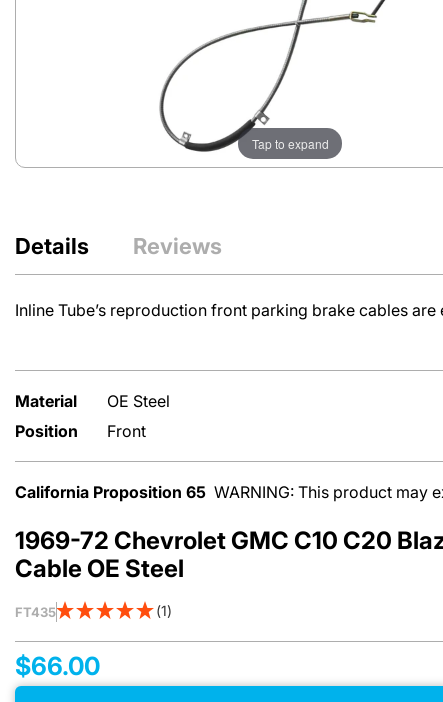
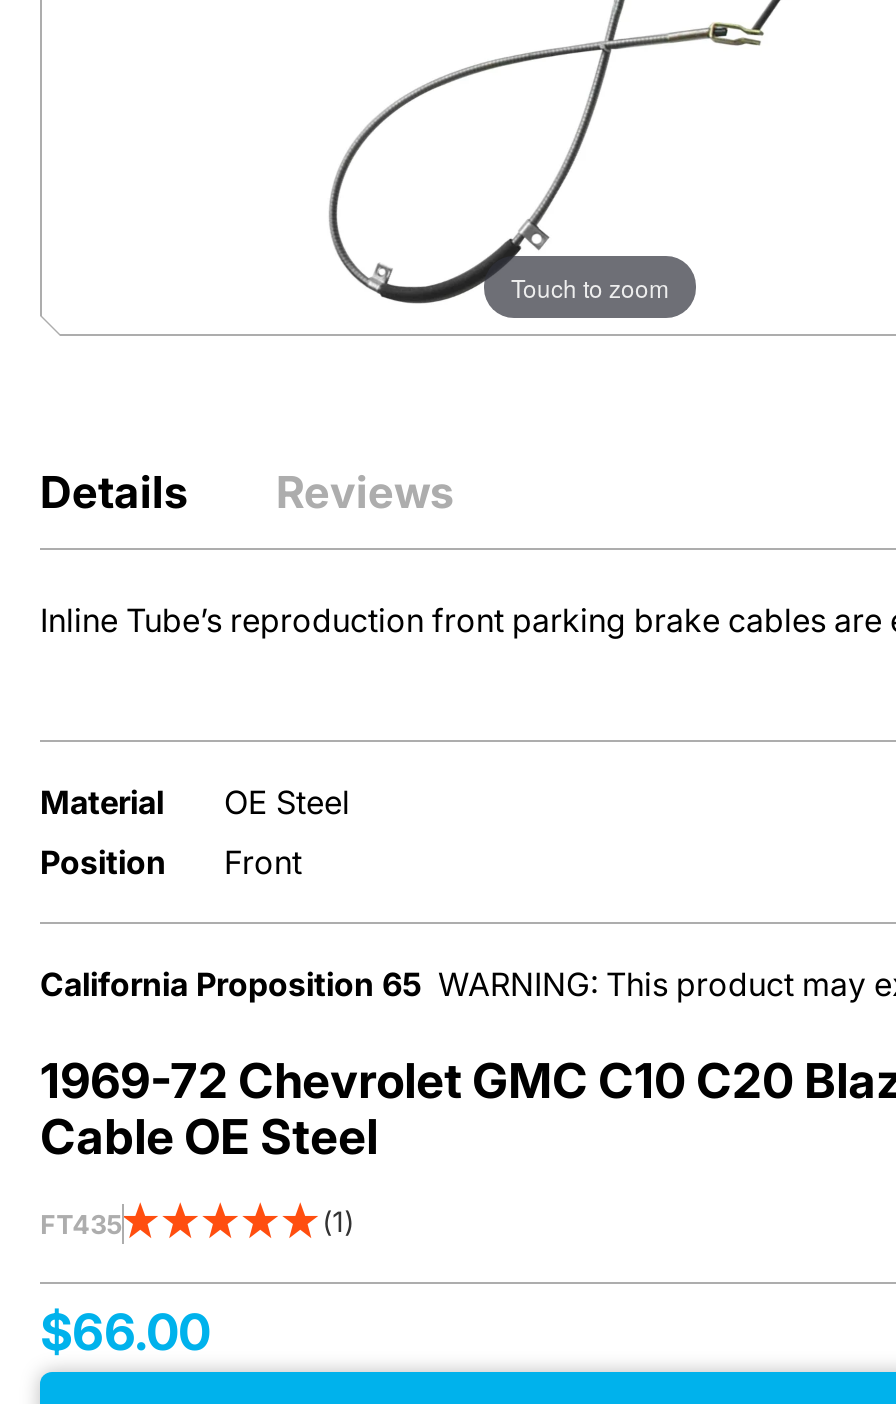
[251,135,328,152] Tap to expand -> [511,269,669,303] Touch to zoom

